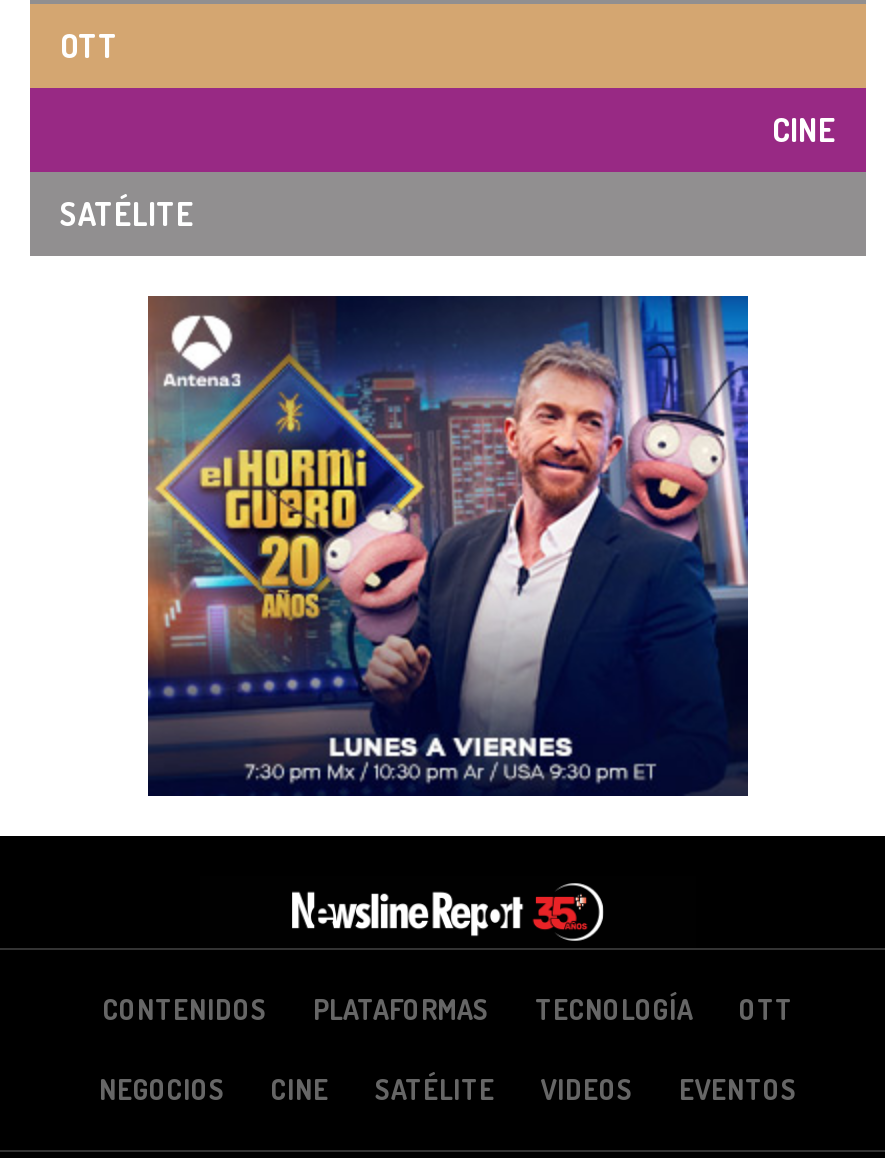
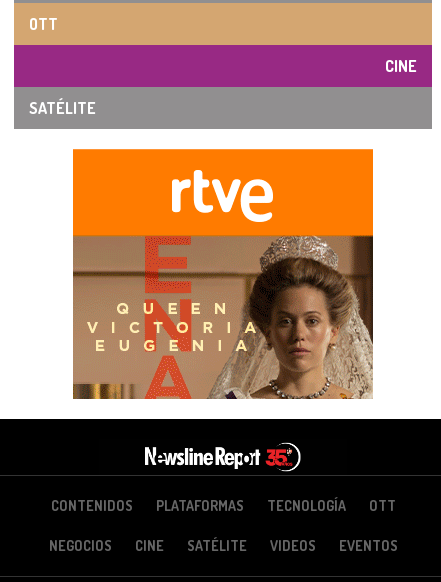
[146,294,750,798] [image] -> [72,148,374,400] [image]

